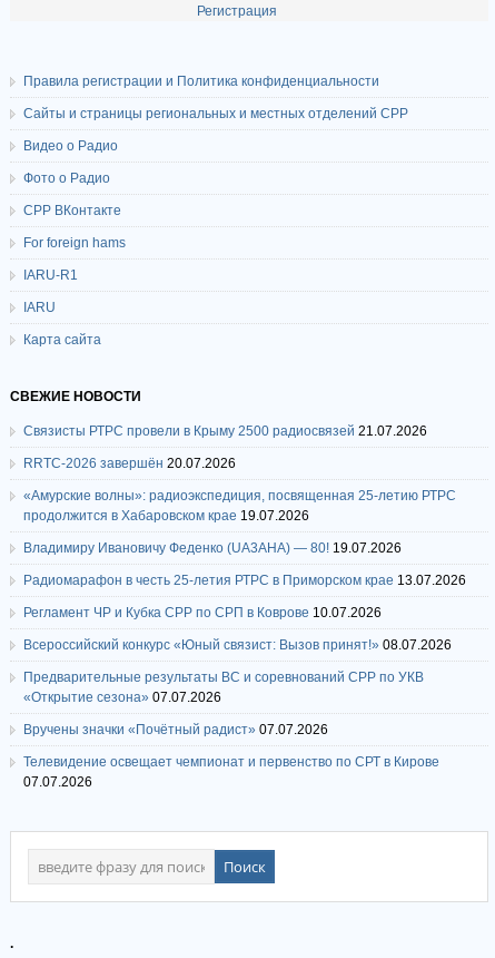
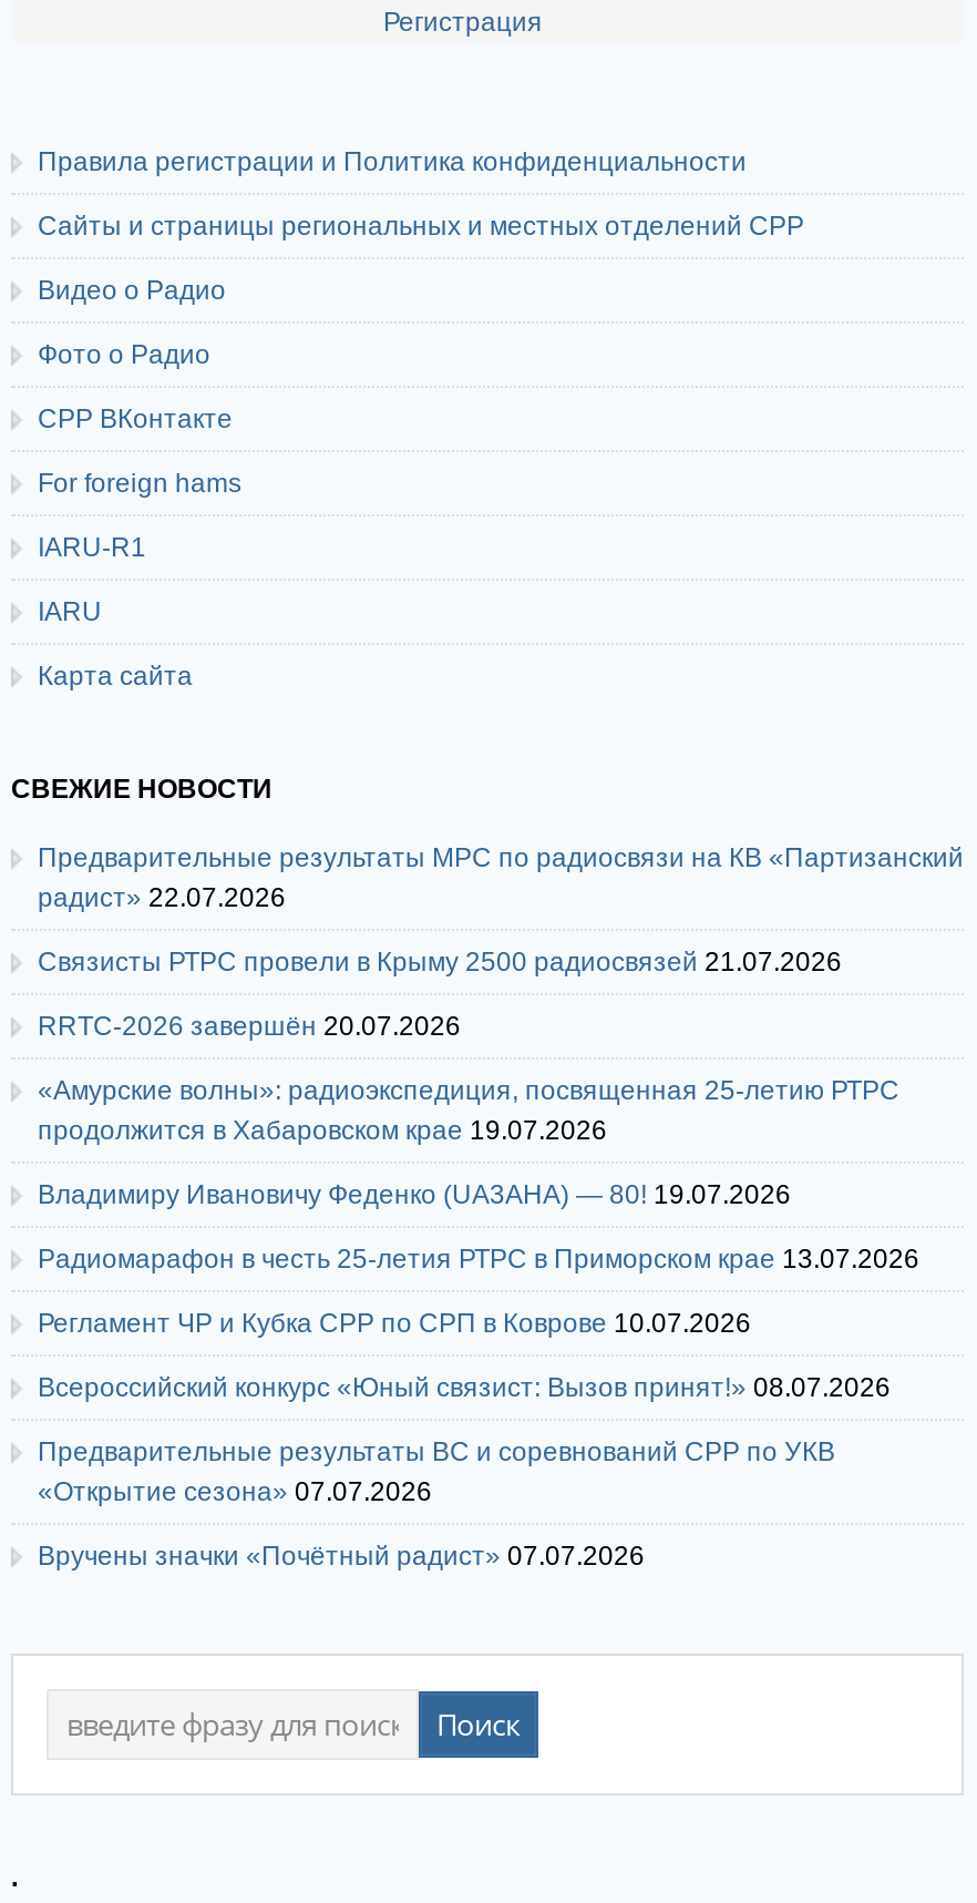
none -> [38,842,964,913] Предварительные результаты МРС по радиосвязи на КВ «Партизанский | радист» 22.07.2026
moved [23,423,466,737] -> [38,947,919,1572]: Связисты РТРС провели в Крыму 2500 радиосвязей 21.07.2026 | RRTC-2026 завершён 20.07.2026 | «Амурские волны»: радиоэкспедиция, посвященная 25-летию РТРС | ... | «Открытие сезона» 07.07.2026 | Вручены значки «Почётный радист» 07.07.2026
[23,754,439,790] Телевидение освещает чемпионат и первенство по СРТ в Кирове | 07.07.2026 -> none

